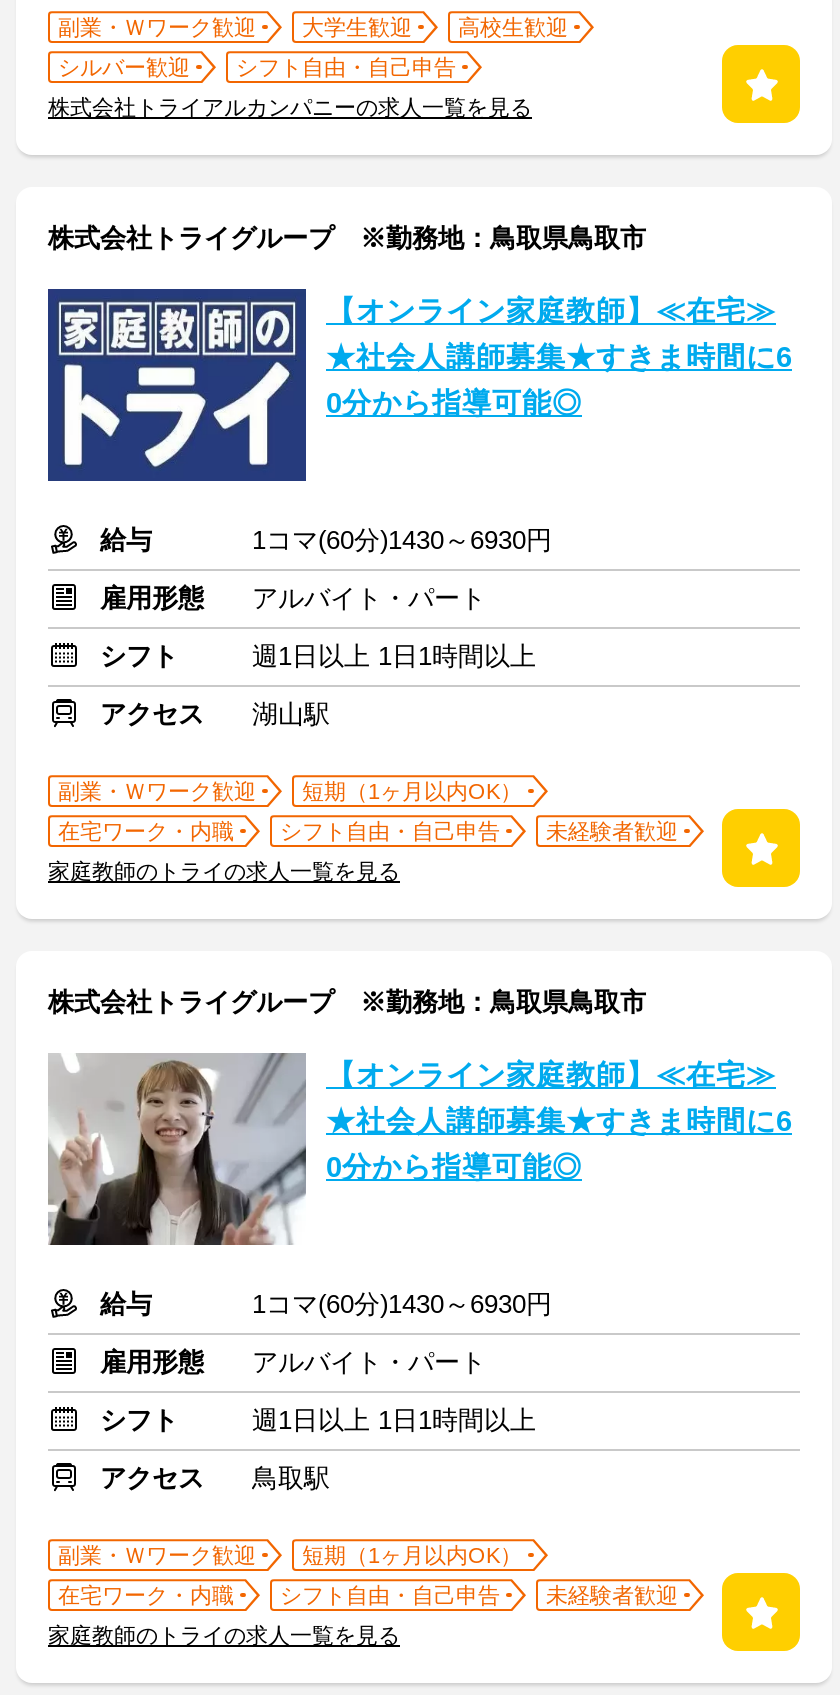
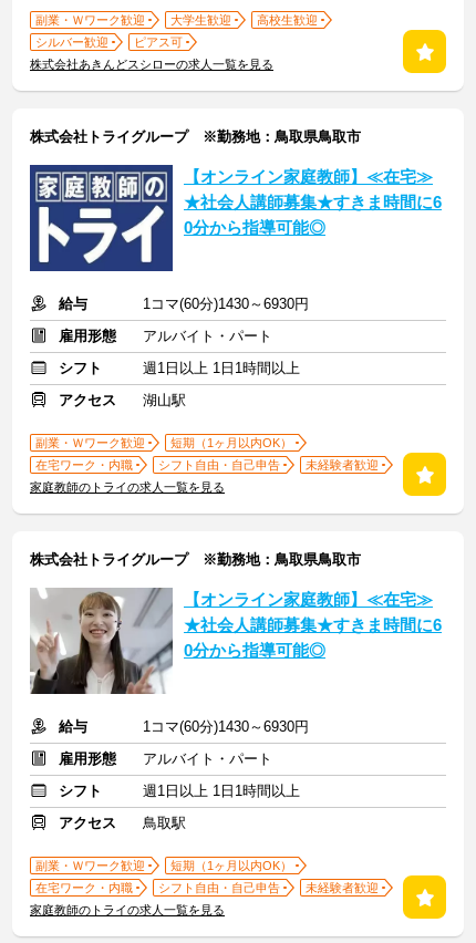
[236,55,456,79] シフト自由・自己申告 -> [134,36,183,49] ピアス可
[48,95,532,119] 株式会社トライアルカンパニーの求人一覧を見る -> [30,58,273,71] 株式会社あきんどスシローの求人一覧を見る

